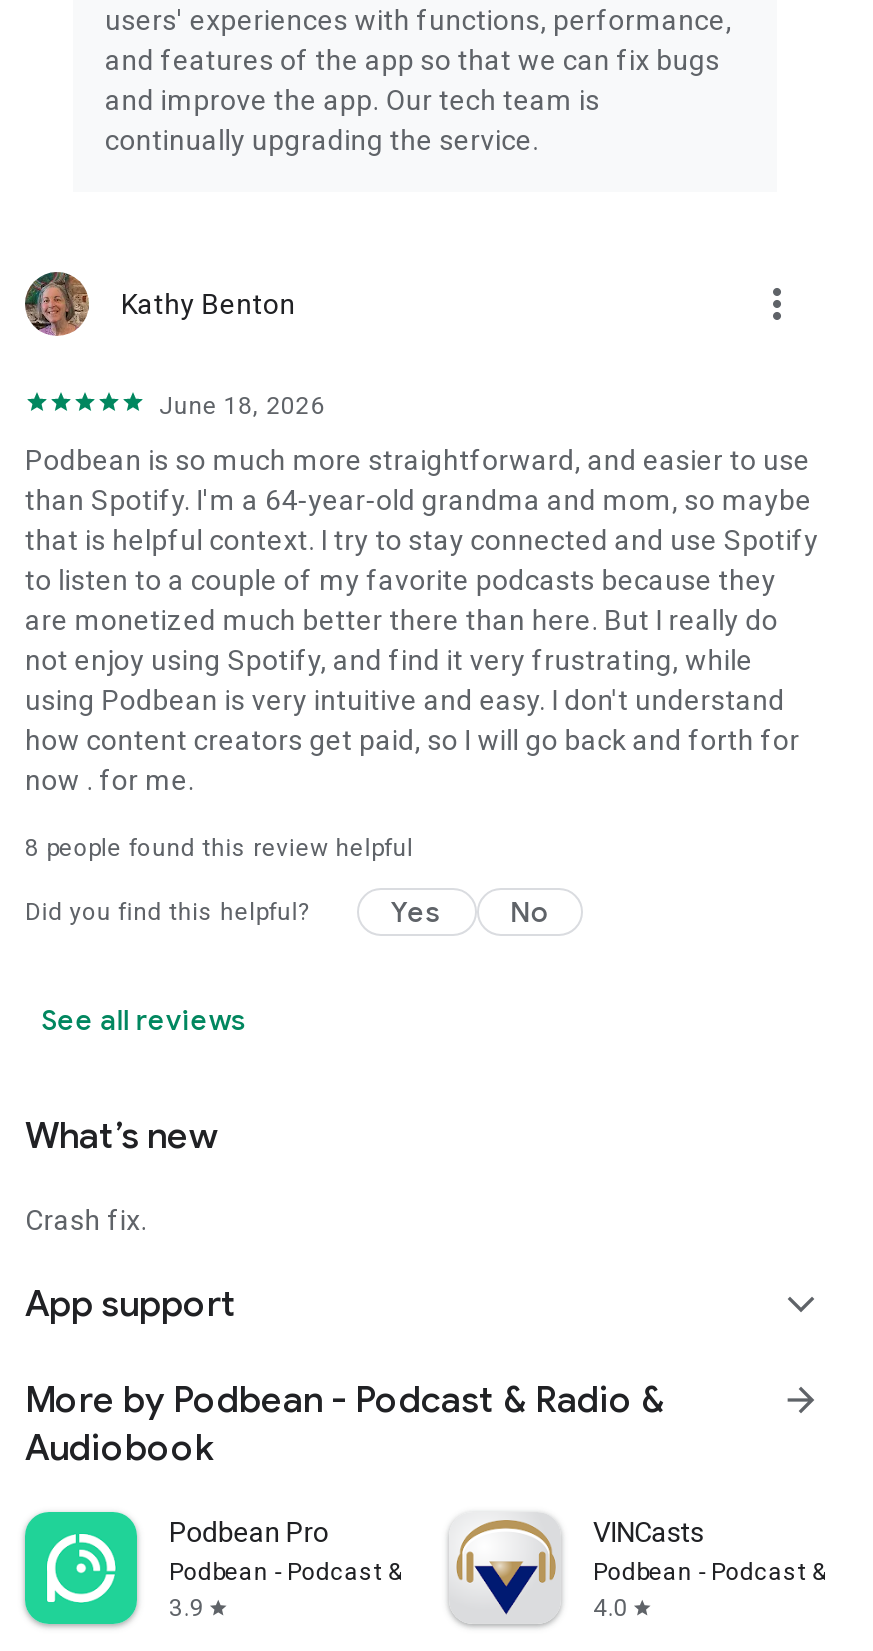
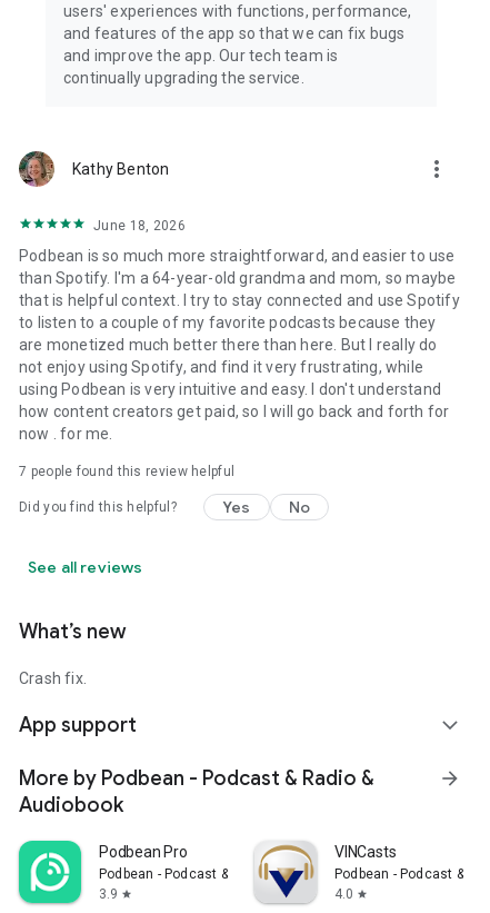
[25,834,413,862] 8 people found this review helpful -> [19,464,235,479] 7 people found this review helpful

